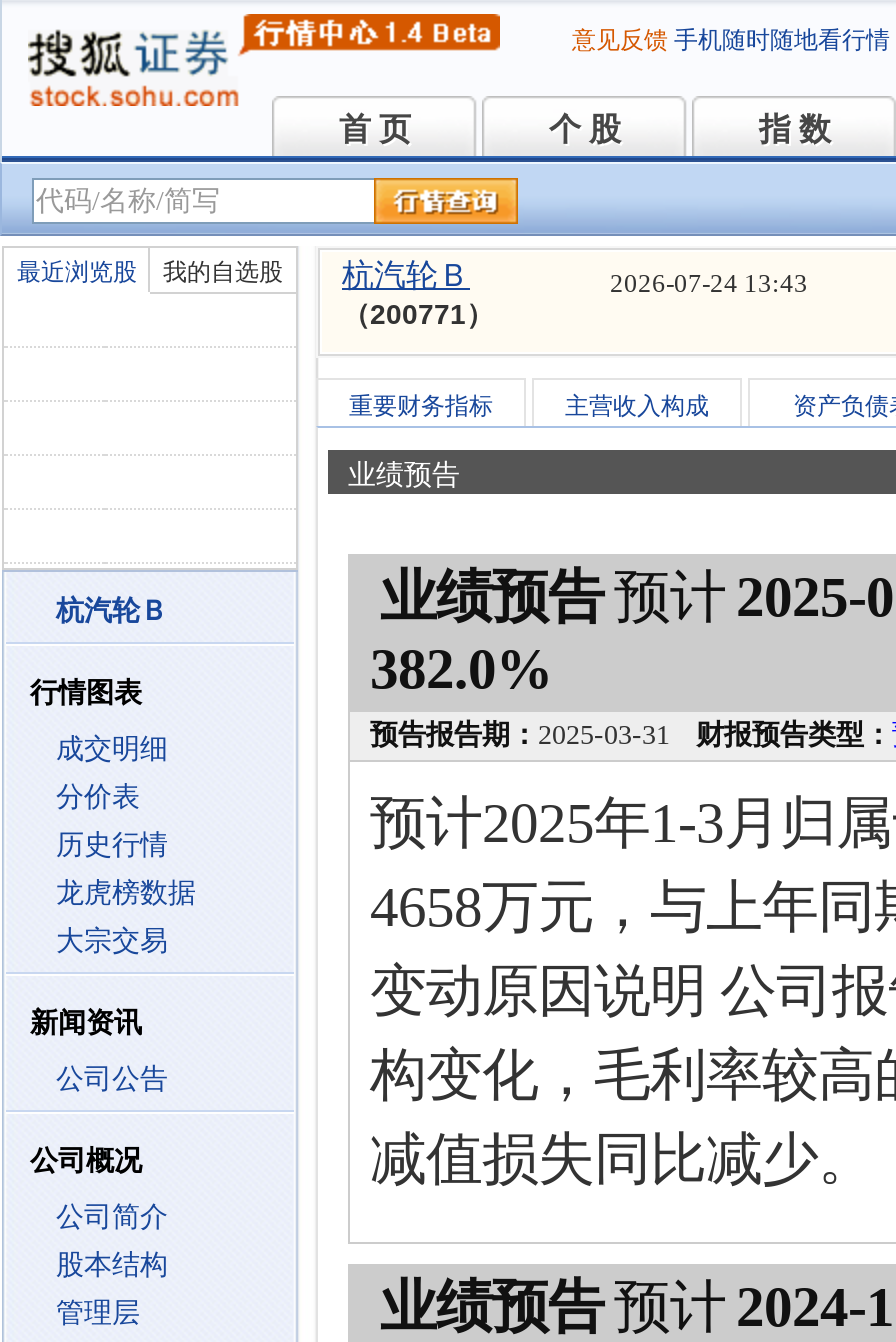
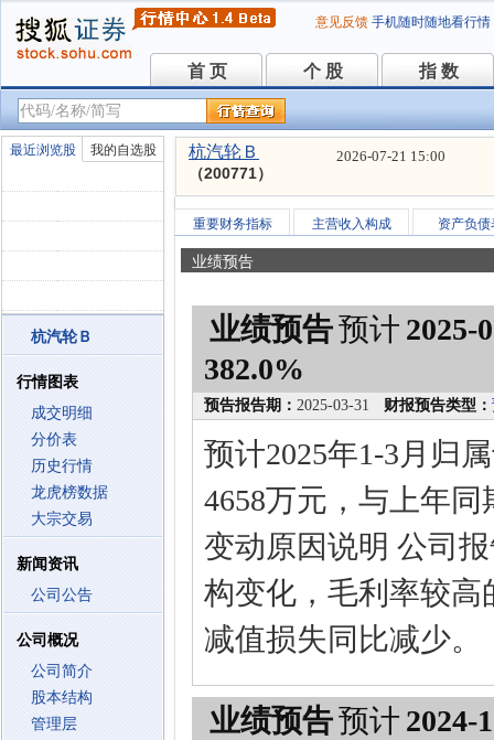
[610,268,808,298] 2026-07-24 13:43 -> [336,148,445,164] 2026-07-21 15:00

